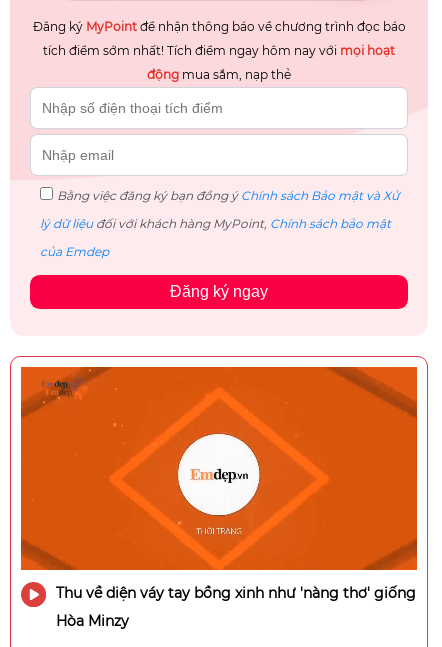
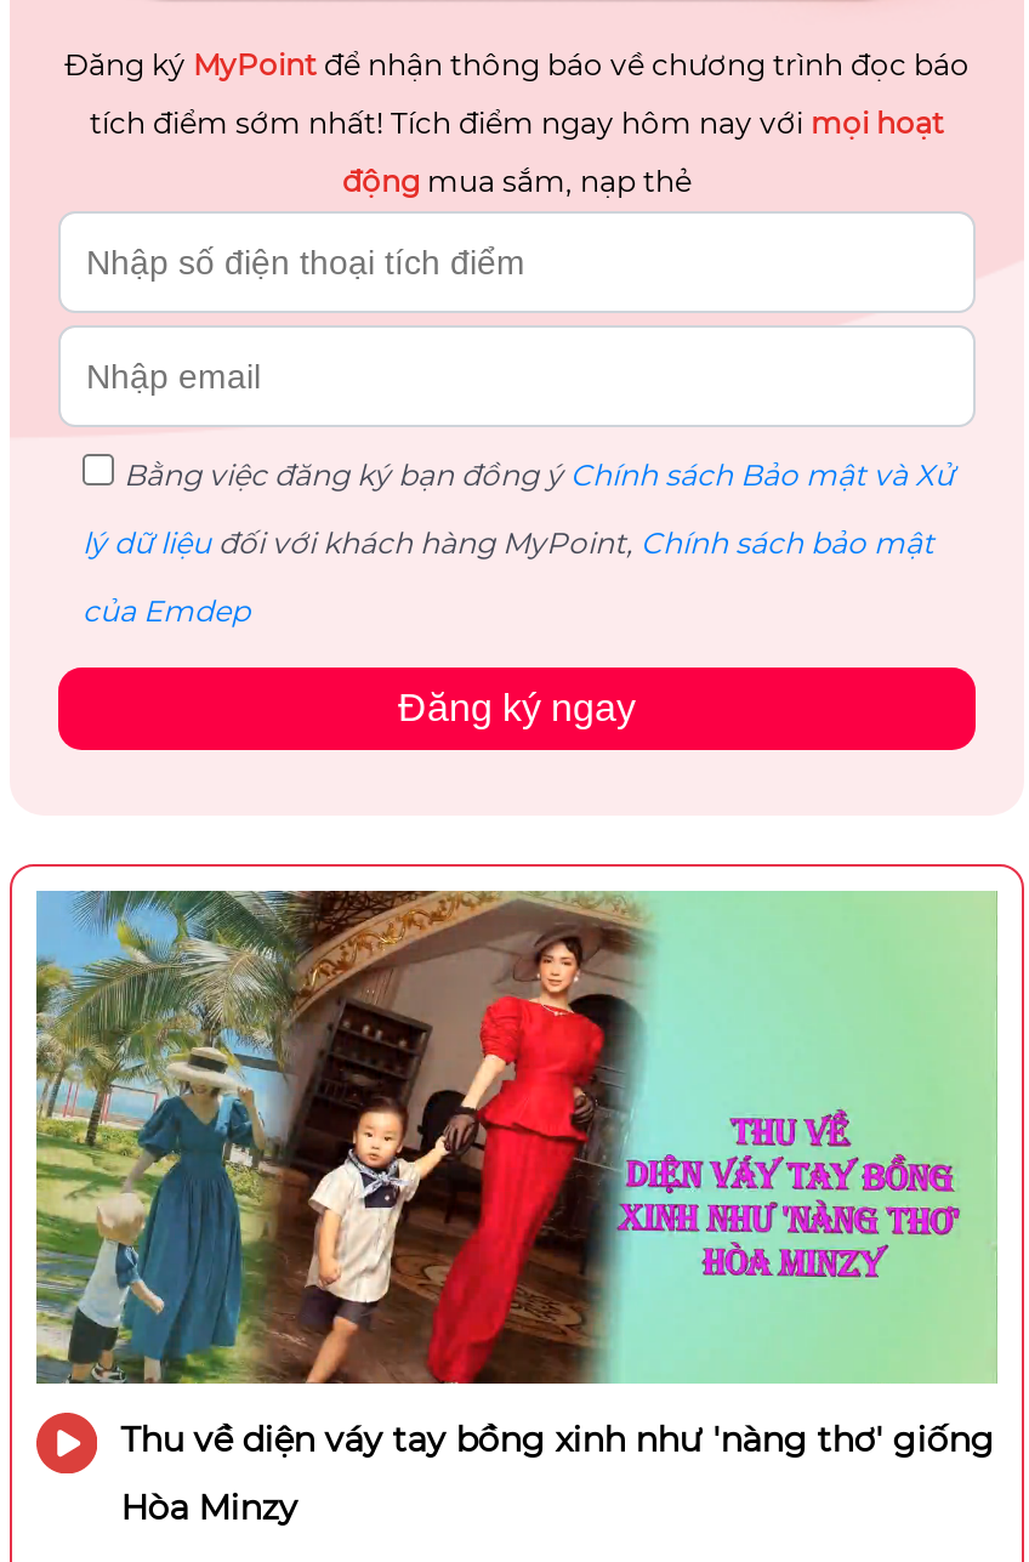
[20,366,418,571] [image] -> [34,888,997,1386] [image]

